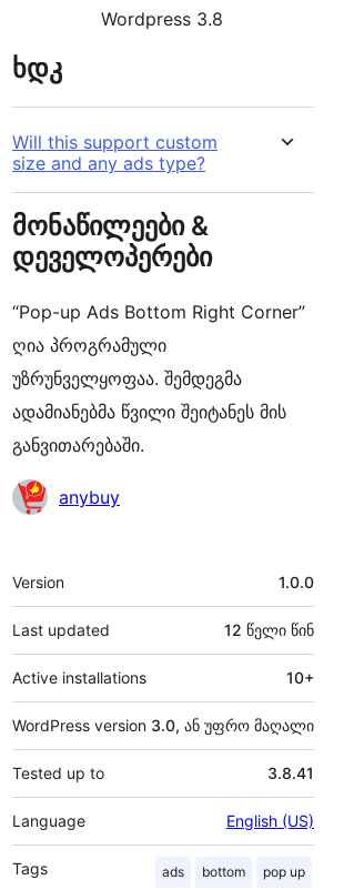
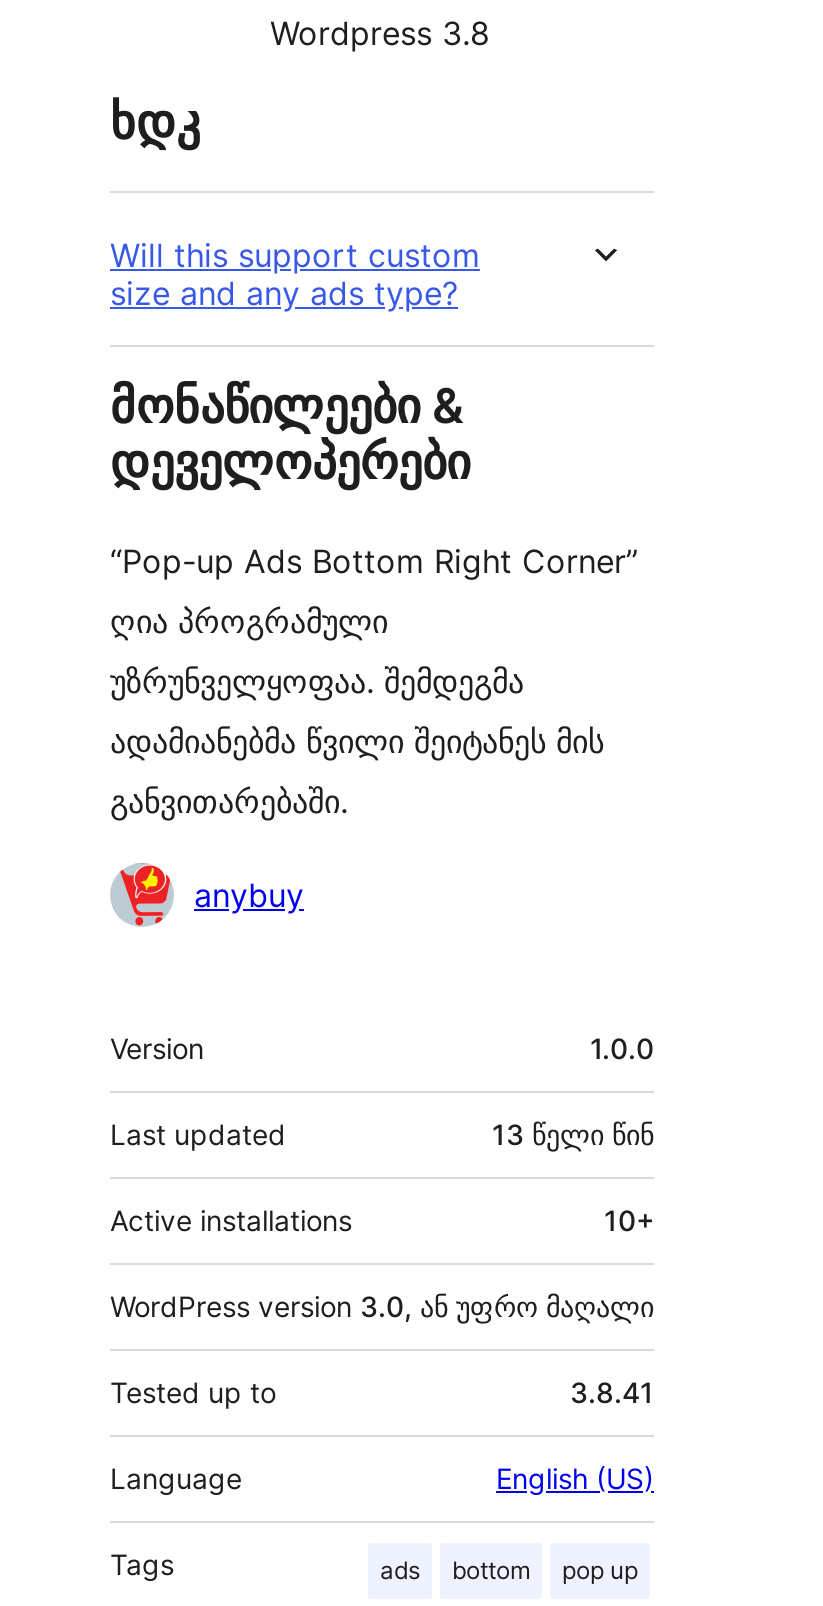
[224,621,314,640] 12 წელი წინ -> [492,1118,654,1152] 13 წელი წინ

